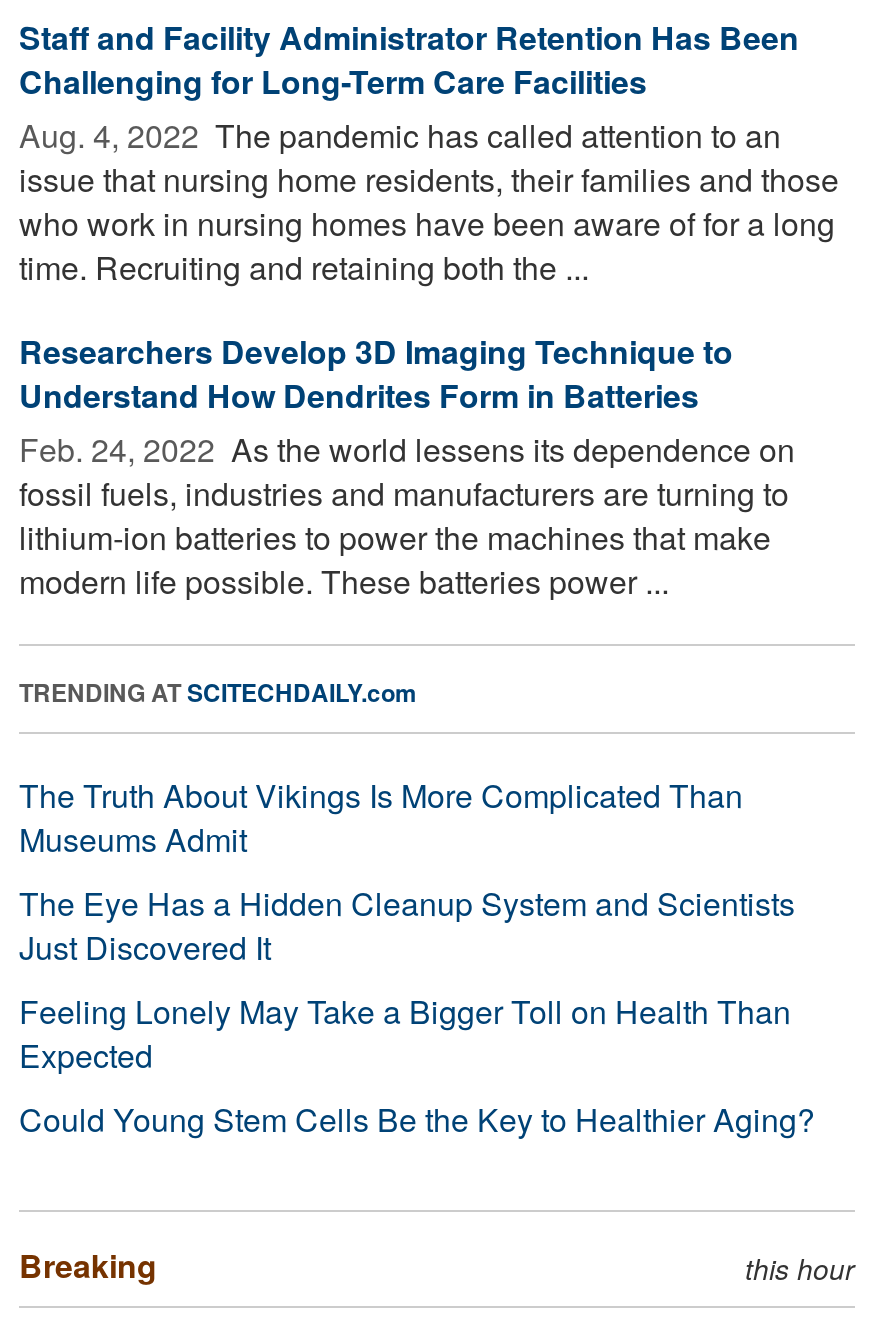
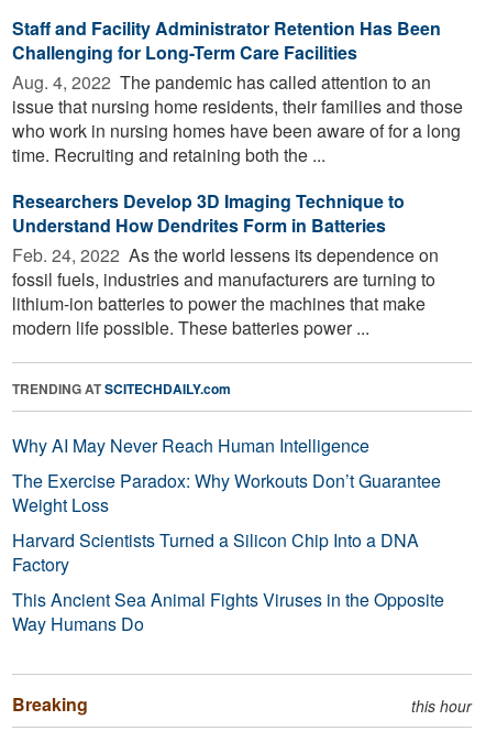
[19,772,815,1142] The Truth About Vikings Is More Complicated Than | Museums Admit | The Eye Has a Hidden Cleanup System and Scientists | Just Discovered It | Feeling Lonely May Take a Bigger Toll on Health Than | Expected | Could Young Stem Cells Be the Key to Healthier Aging? -> [12,432,444,636] Why AI May Never Reach Human Intelligence | The Exercise Paradox: Why Workouts Don’t Guarantee | Weight Loss | Harvard Scientists Turned a Silicon Chip Into a DNA | Factory | This Ancient Sea Animal Fights Viruses in the Opposite | Way Humans Do

